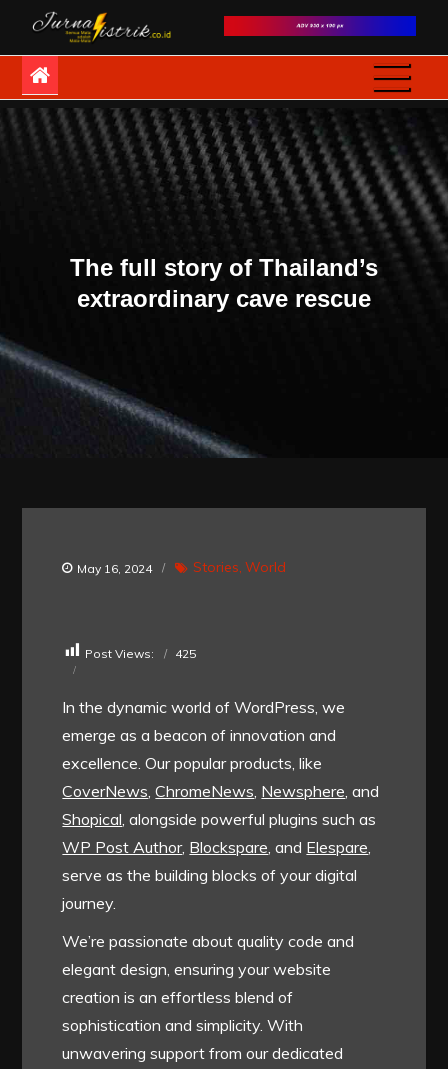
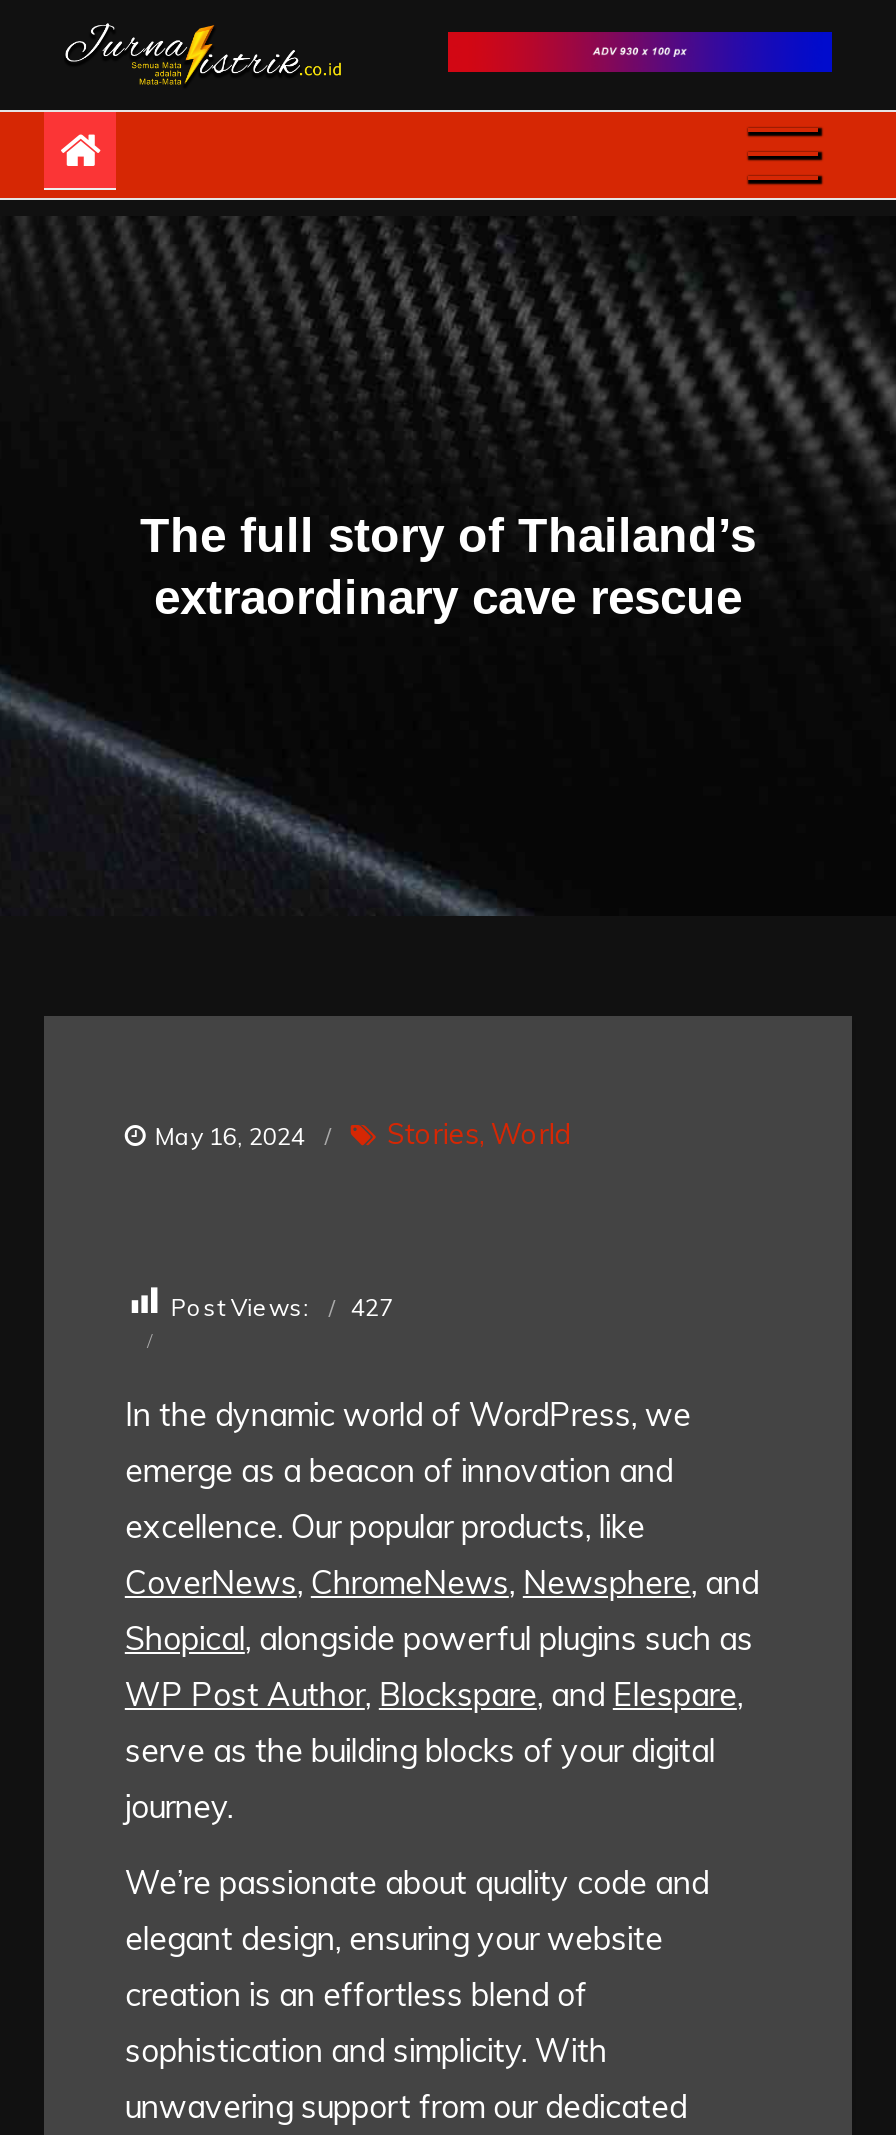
[85,646,196,661] Post Views: 425 -> [171,1291,393,1321] Post Views: 427

